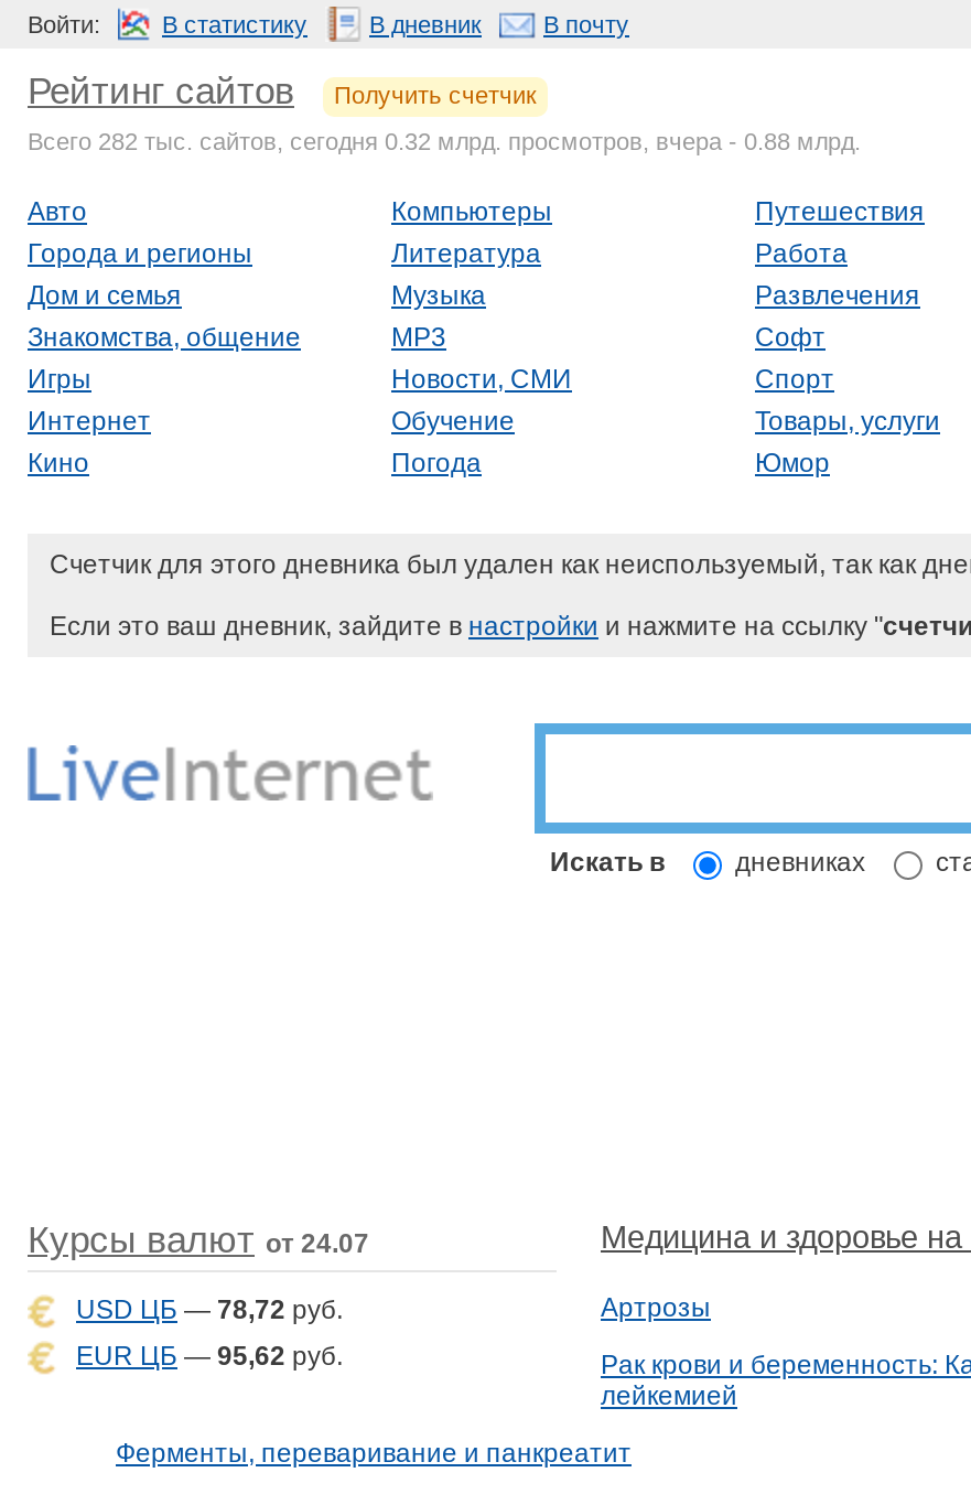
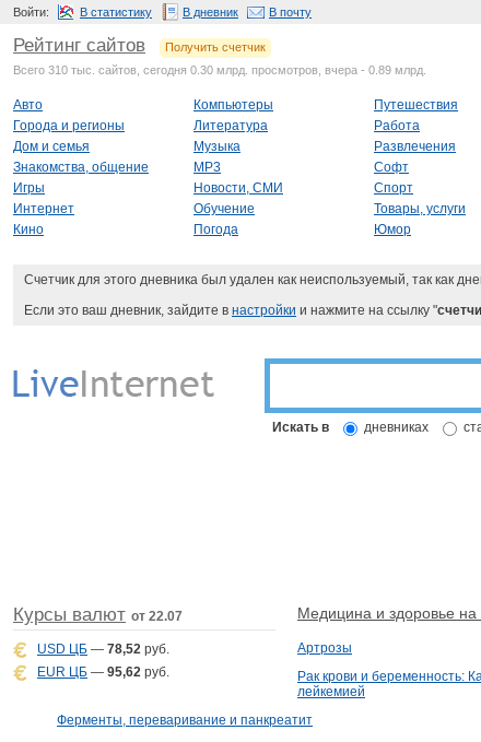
[28,128,861,154] Всего 282 тыс. сайтов, сегодня 0.32 млрд. просмотров, вчера - 0.88 млрд. -> [13,63,426,76] Всего 310 тыс. сайтов, сегодня 0.30 млрд. просмотров, вчера - 0.89 млрд.
[28,1218,369,1260] Курсы валют от 24.07 -> [13,604,183,625] Курсы валют от 22.07
[76,1294,343,1325] USD ЦБ — 78,72 руб. -> [37,641,169,656] USD ЦБ — 78,52 руб.

